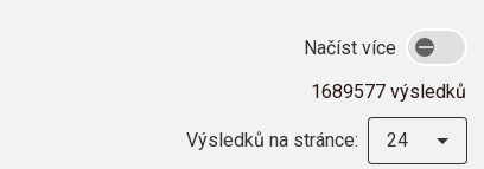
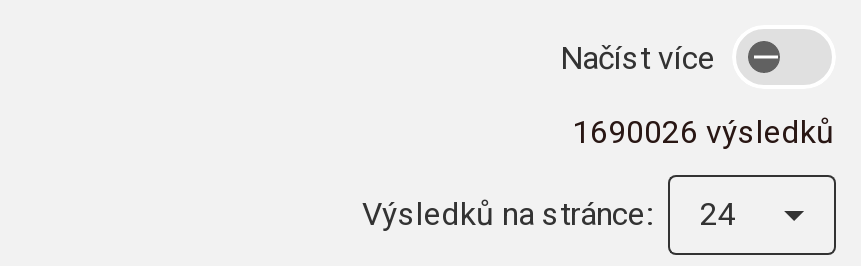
[311,80,466,103] 1689577 výsledků -> [572,113,834,151] 1690026 výsledků

